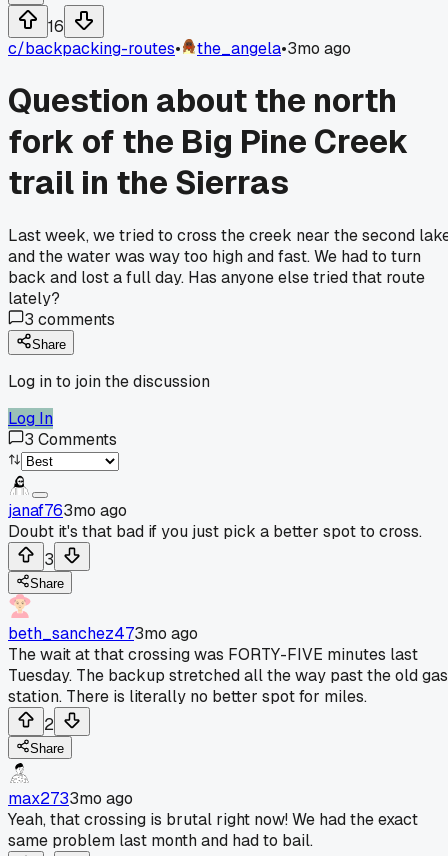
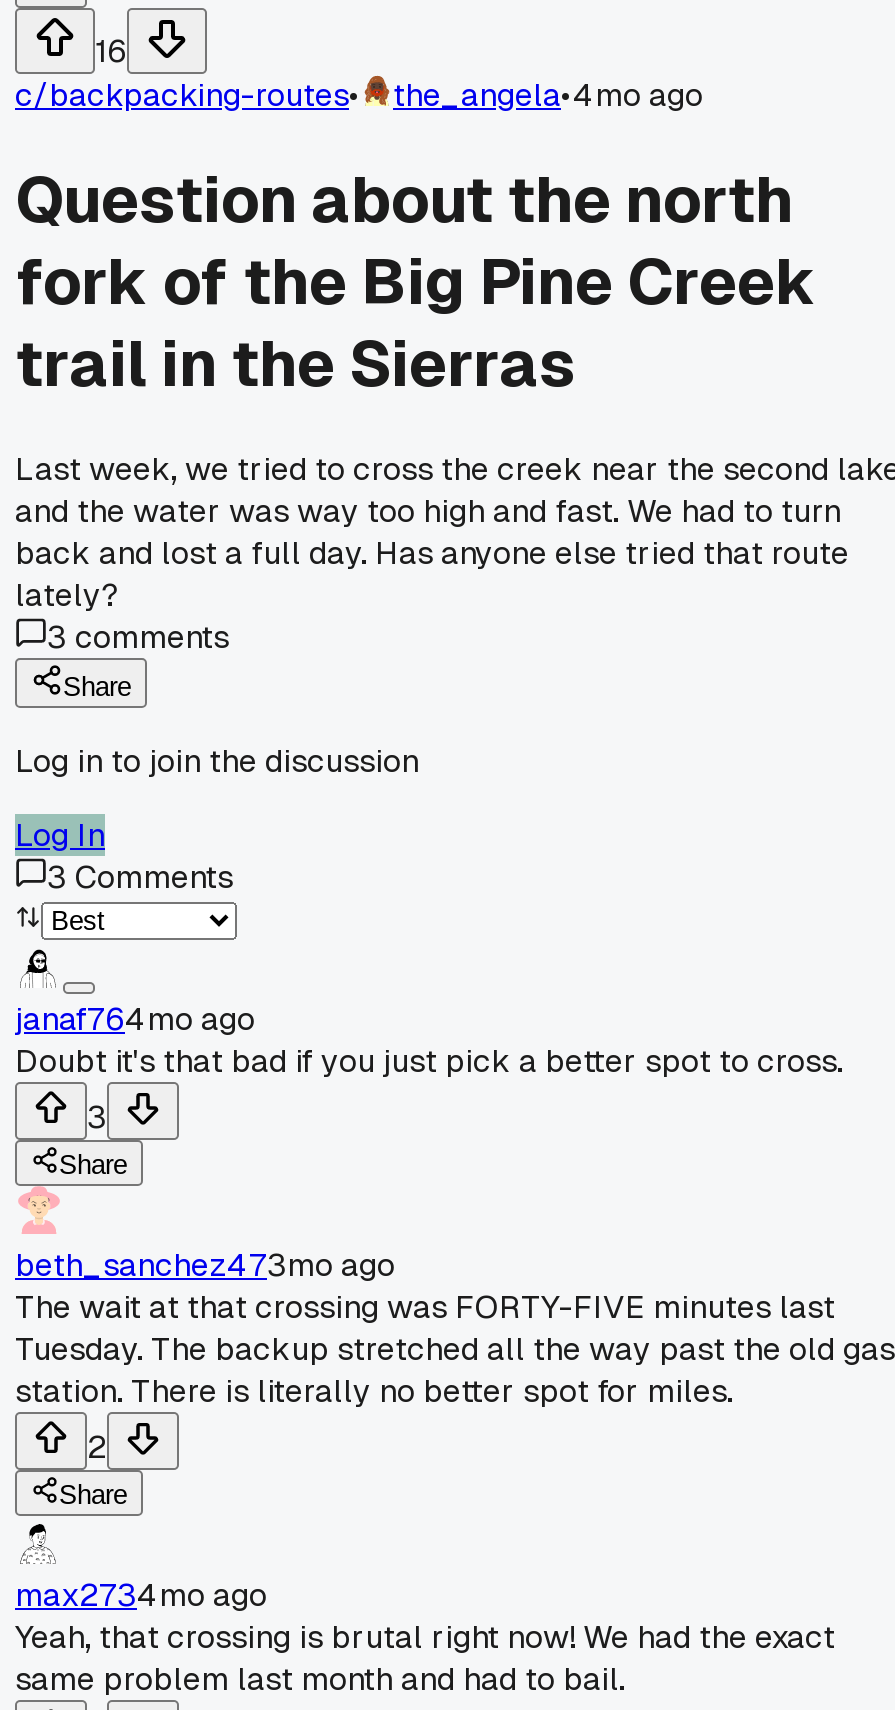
[197,38,351,59] the_angela•3mo ago -> [393,74,703,116] the_angela•4mo ago
[8,500,127,521] janaf763mo ago -> [15,998,255,1040] janaf764mo ago
[8,788,133,809] max2733mo ago -> [15,1574,267,1616] max2734mo ago

